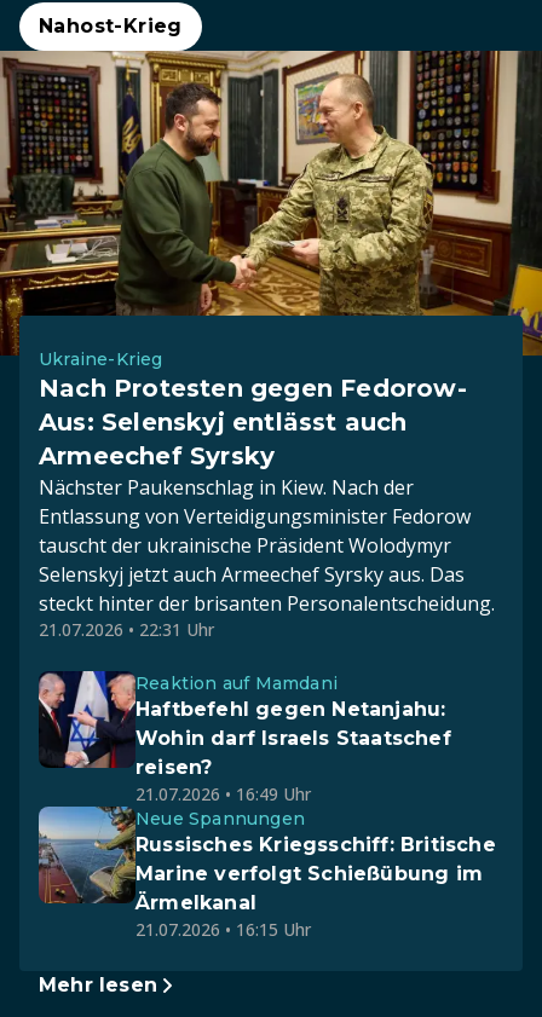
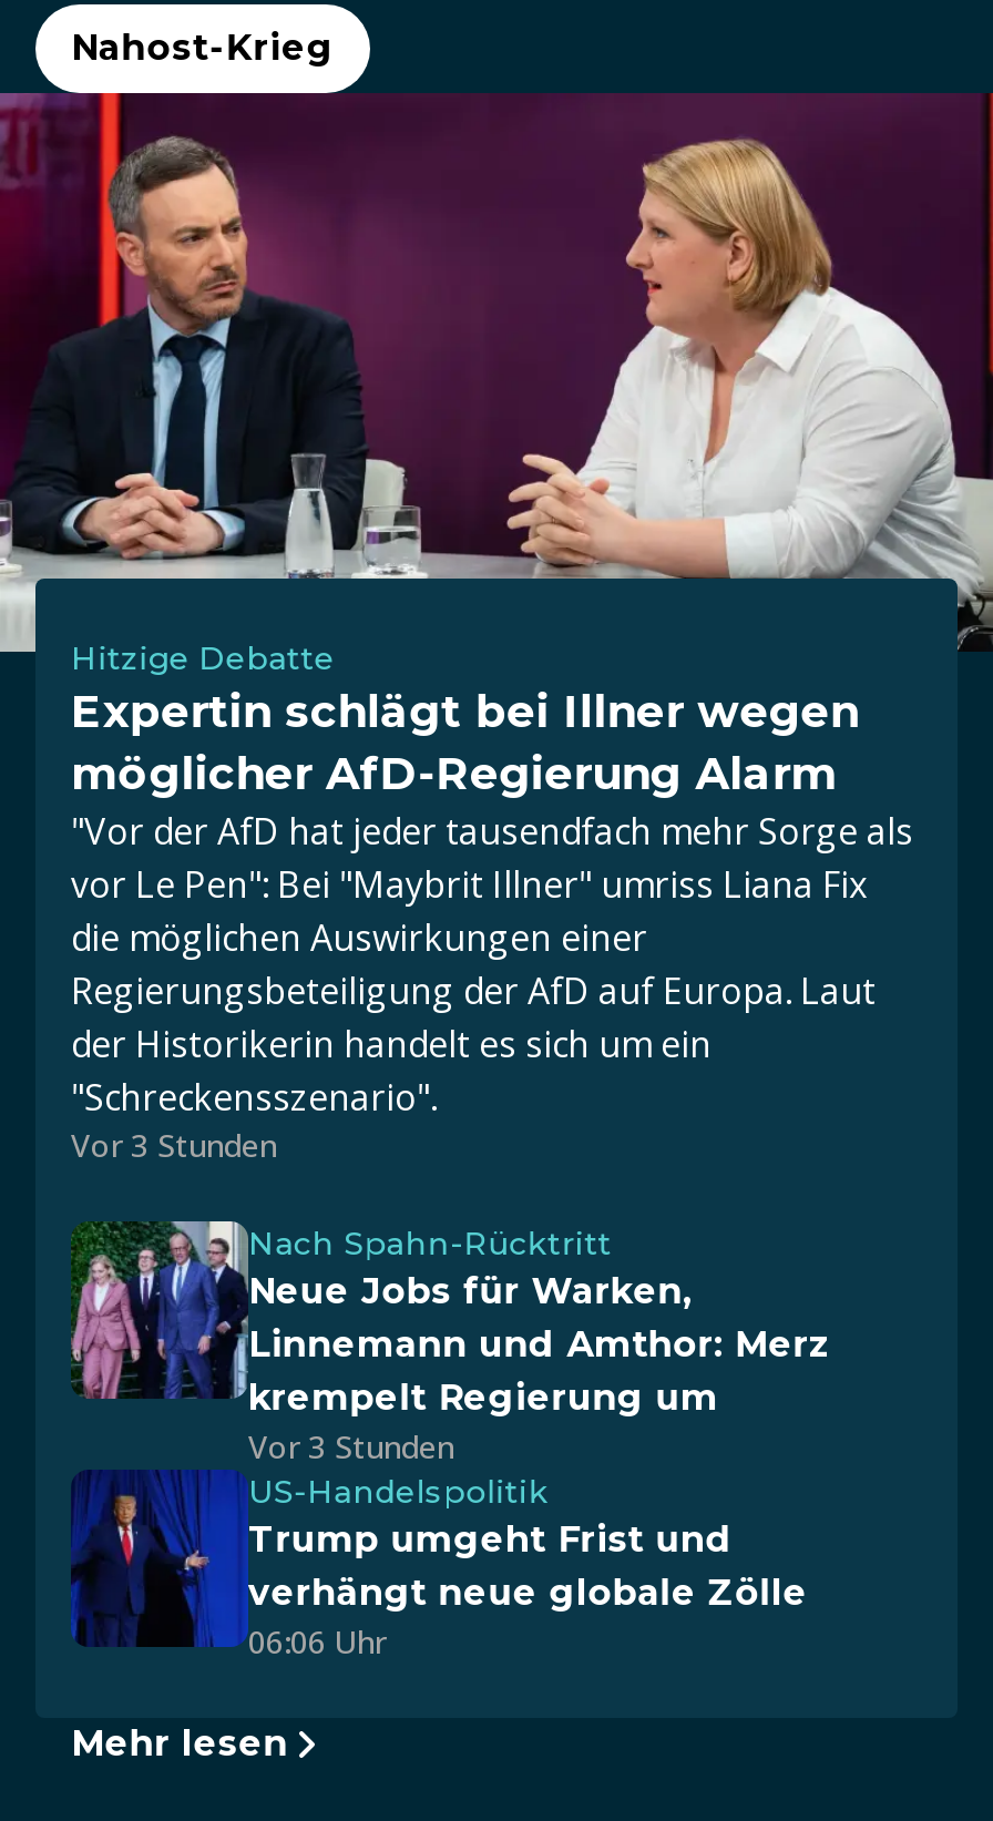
[4,50,538,641] [image] | Ukraine-Krieg | Nach Protesten gegen Fedorow- | Aus: Selenskyj entlässt auch | Armeechef Syrsky | Nächster Paukenschlag in Kiew. Nach der | Entlassung von Verteidigungsminister Fedorow | tauscht der ukrainische Präsident Wolodymyr | Selenskyj jetzt auch Armeechef Syrsky aus. Das | steckt hinter der brisanten Personalentscheidung. | 21.07.2026 • 22:31 Uhr -> [7,91,986,1166] [image] | Hitzige Debatte | Expertin schlägt bei Illner wegen | möglicher AfD-Regierung Alarm | "Vor der AfD hat jeder tausendfach mehr Sorge als | vor Le Pen": Bei "Maybrit Illner" umriss Liana Fix | die möglichen Auswirkungen einer | Regierungsbeteiligung der AfD auf Europa. Laut | der Historikerin handelt es sich um ein | "Schreckensszenario". | Vor 3 Stunden
[38,672,496,941] [image] | Reaktion auf Mamdani | Haftbefehl gegen Netanjahu: | Wohin darf Israels Staatschef | reisen? | 21.07.2026 • 16:49 Uhr | Neue Spannungen | Russisches Kriegsschiff: Britische | Marine verfolgt Schießübung im | Ärmelkanal | 21.07.2026 • 16:15 Uhr -> [69,1219,832,1663] [image] | Nach Spahn-Rücktritt | Neue Jobs für Warken, | Linnemann und Amthor: Merz | krempelt Regierung um | Vor 3 Stunden | US-Handelspolitik | Trump umgeht Frist und | verhängt neue globale Zölle | 06:06 Uhr
[38,805,119,905] [image] -> [71,1470,217,1647] [image]

